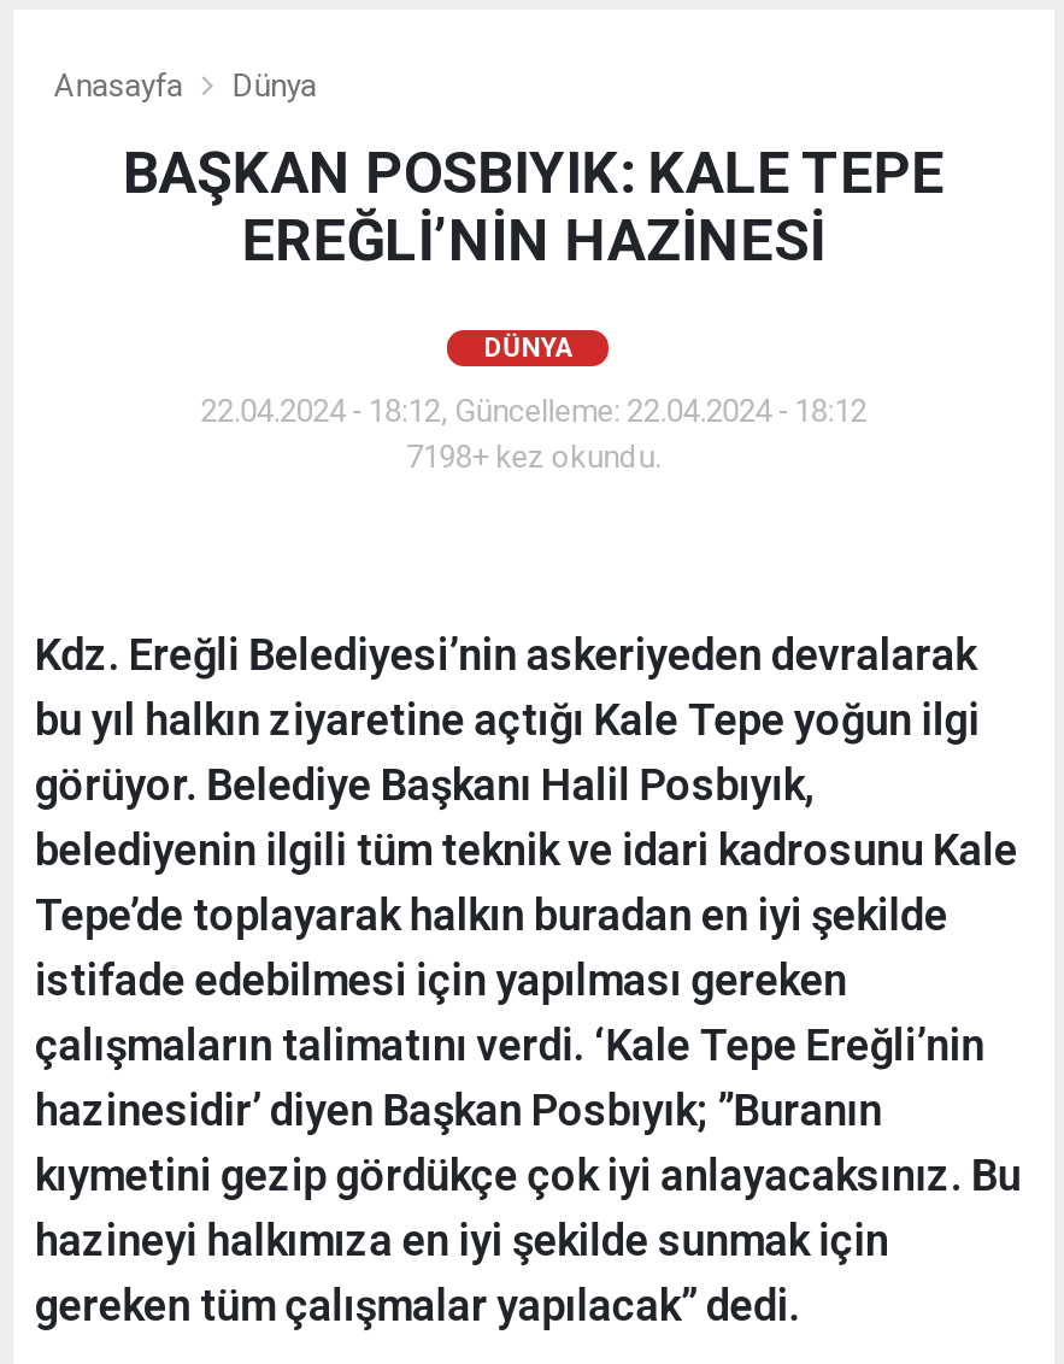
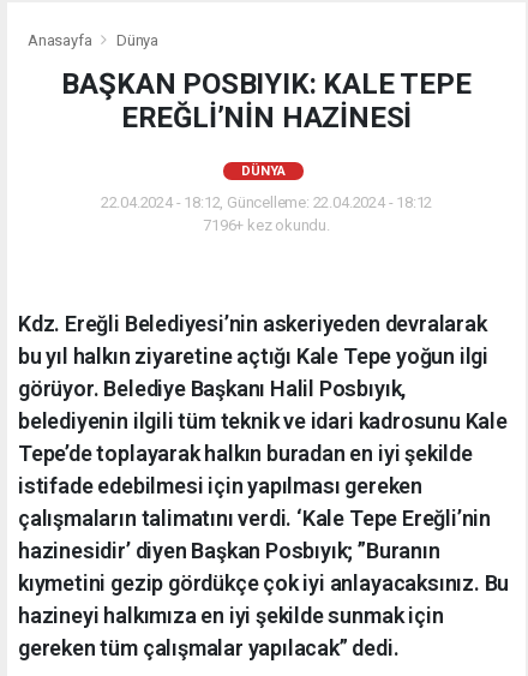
[406,438,661,474] 7198+ kez okundu. -> [203,216,330,234] 7196+ kez okundu.

